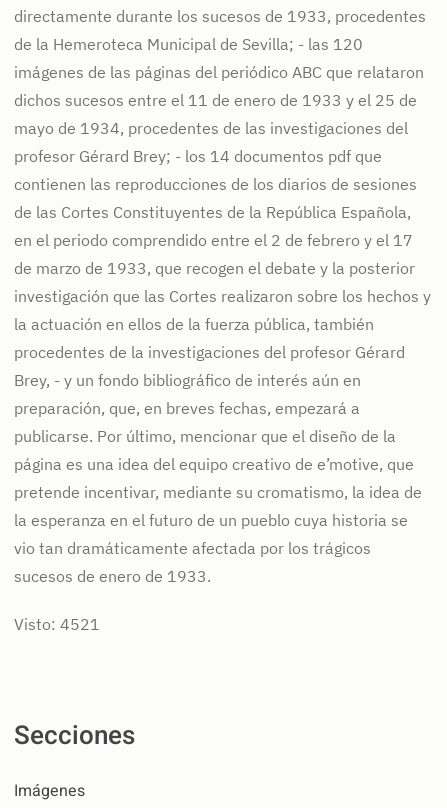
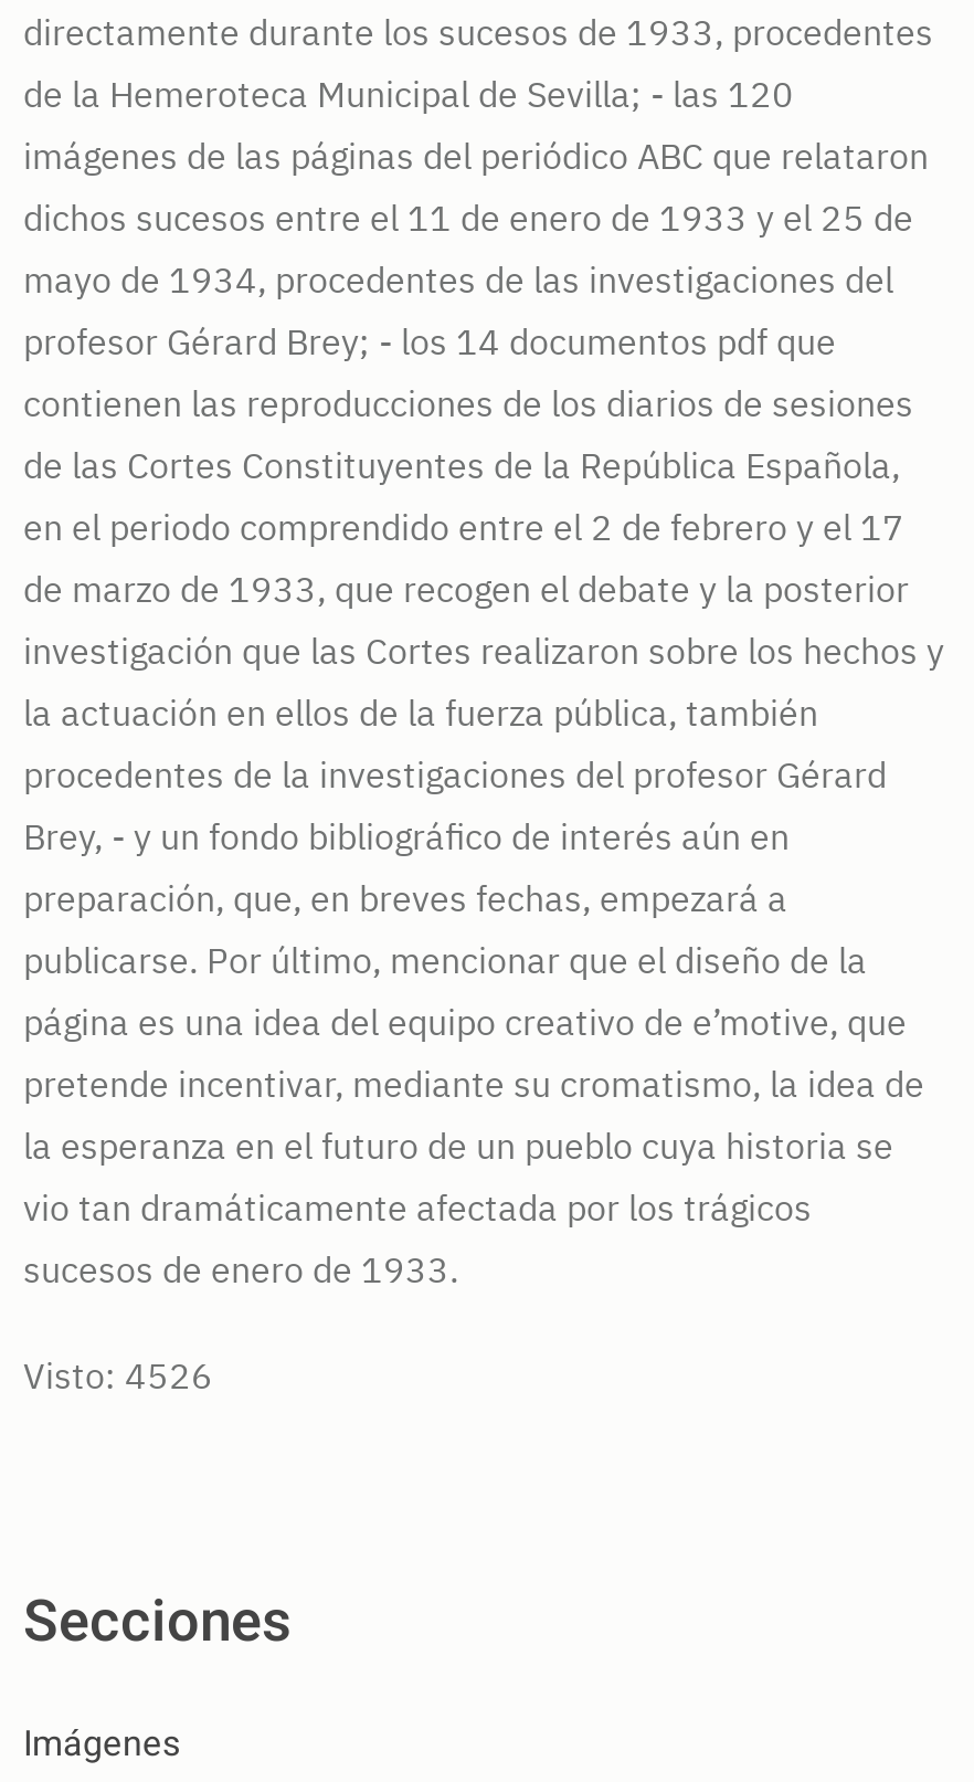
[14,614,100,634] Visto: 4521 -> [23,1353,213,1398] Visto: 4526

